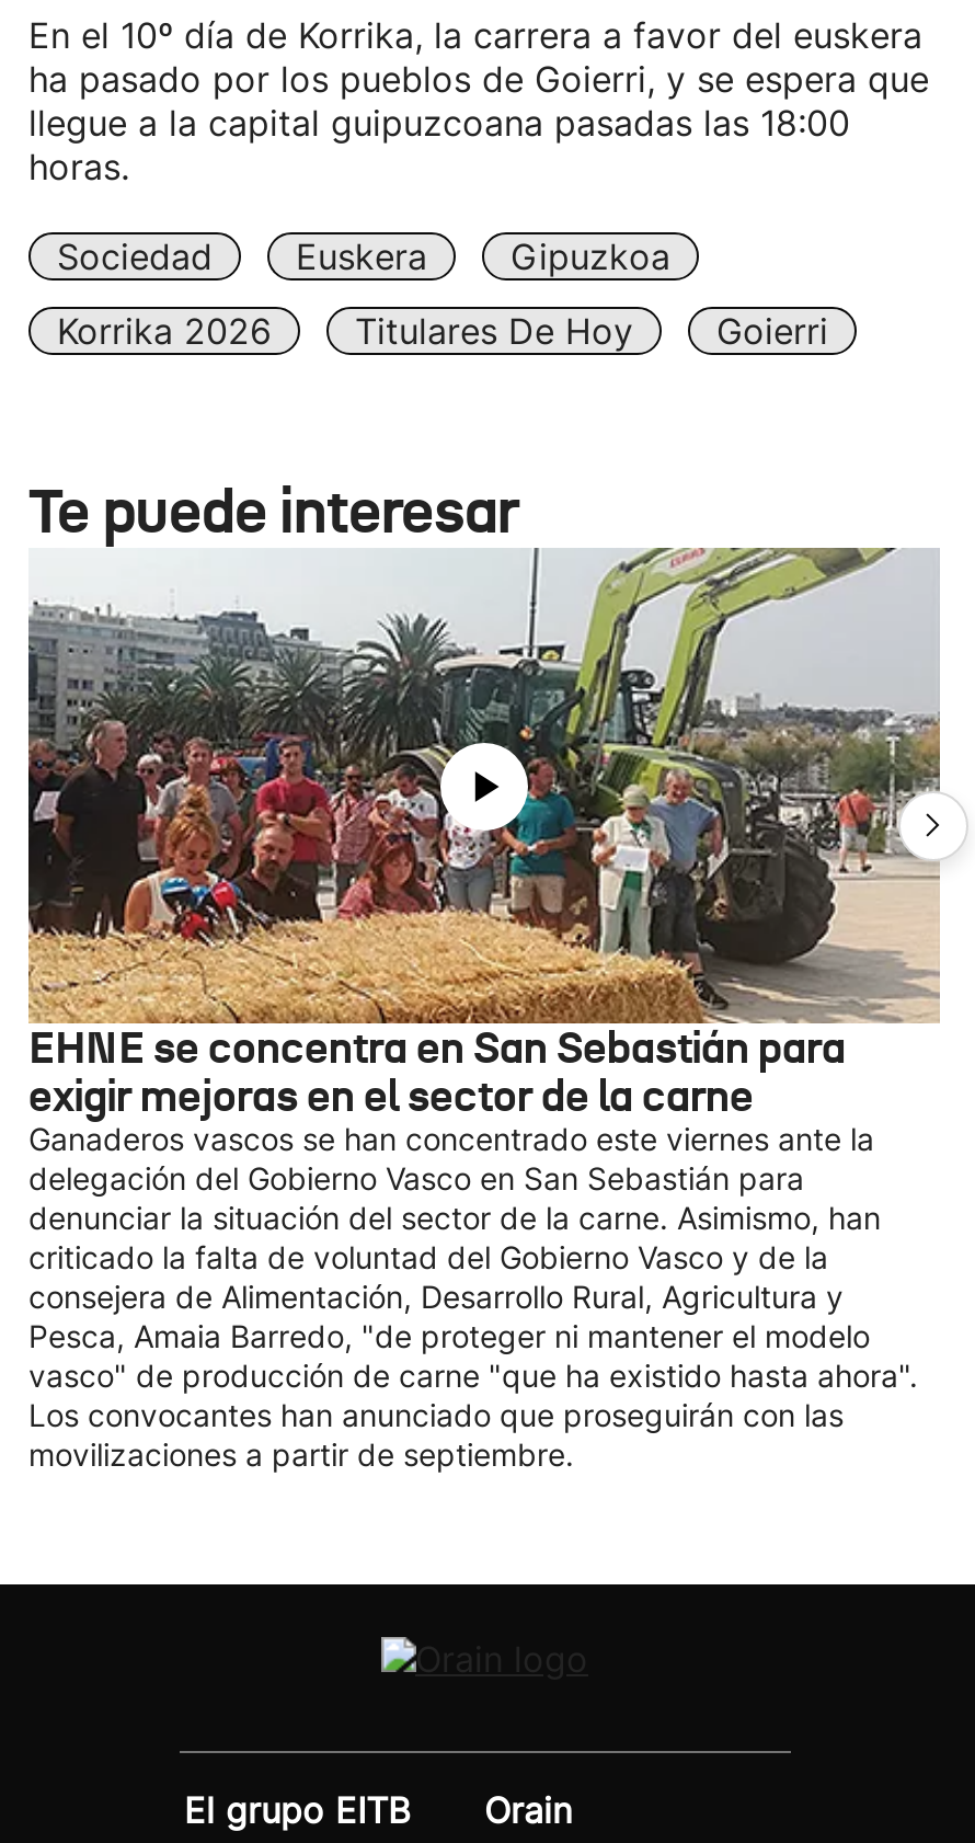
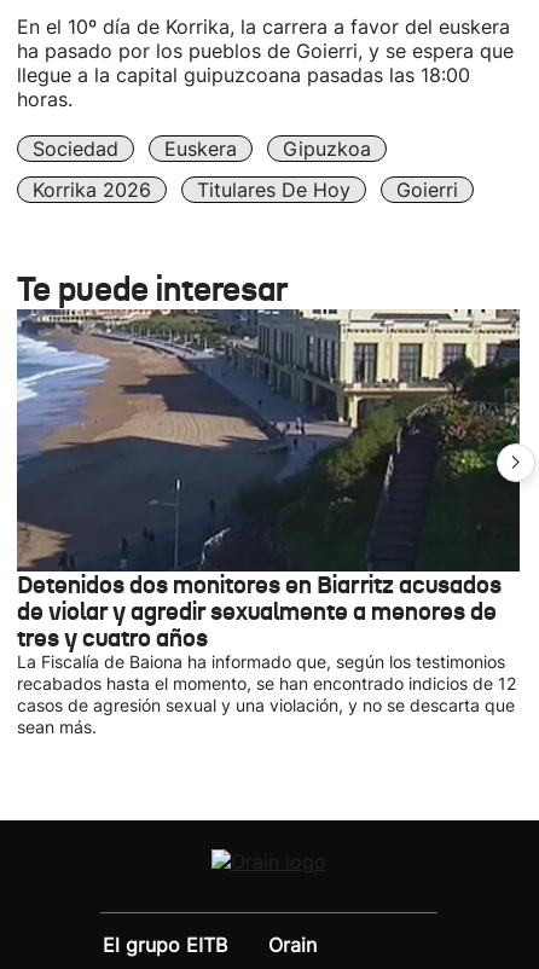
[26,546,940,1473] [image] | EHNE se concentra en San Sebastián para | exigir mejoras en el sector de la carne | Ganaderos vascos se han concentrado este viernes ante la | delegación del Gobierno Vasco en San Sebastián para | denunciar la situación del sector de la carne. Asimismo, han | criticado la falta de voluntad del Gobierno Vasco y de la | consejera de Alimentación, Desarrollo Rural, Agricultura y | Pesca, Amaia Barredo, "de proteger ni mantener el modelo | vasco" de producción de carne "que ha existido hasta ahora". | Los convocantes han anunciado que proseguirán con las | movilizaciones a partir de septiembre. -> [16,309,521,737] [image] | Detenidos dos monitores en Biarritz acusados | de violar y agredir sexualmente a menores de | tres y cuatro años | La Fiscalía de Baiona ha informado que, según los testimonios | recabados hasta el momento, se han encontrado indicios de 12 | casos de agresión sexual y una violación, y no se descarta que | sean más.

